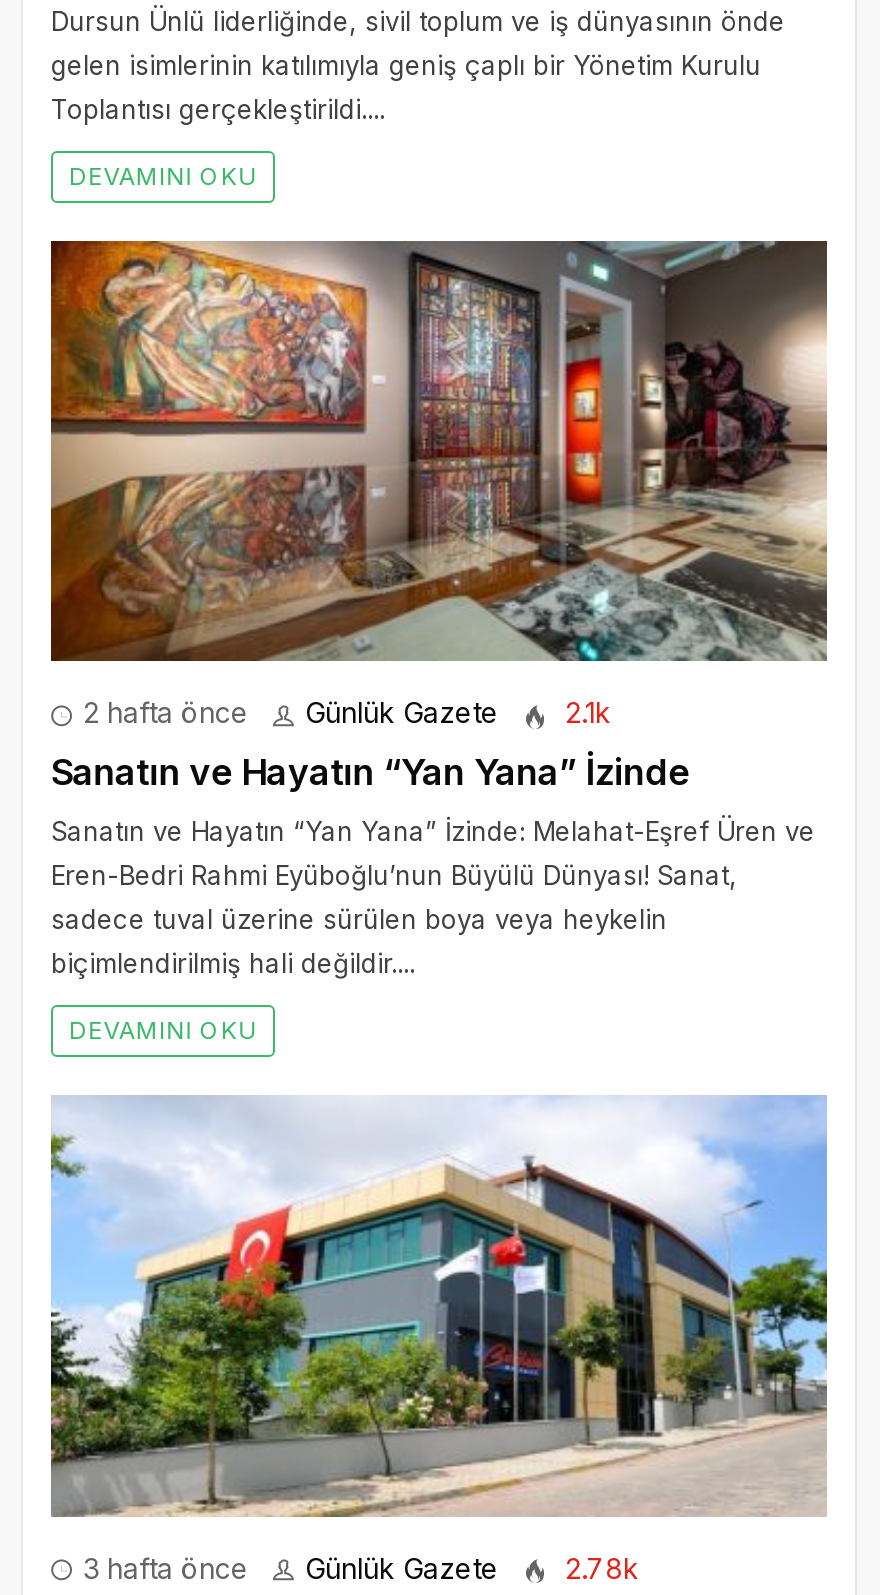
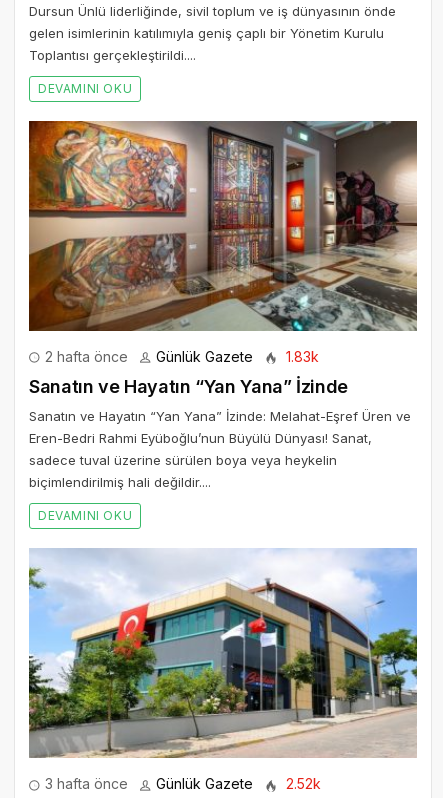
[75,696,611,730] 2 hafta önce Günlük Gazete 2.1k -> [41,348,319,365] 2 hafta önce Günlük Gazete 1.83k
[75,1551,639,1585] 3 hafta önce Günlük Gazete 2.78k -> [41,775,321,792] 3 hafta önce Günlük Gazete 2.52k

